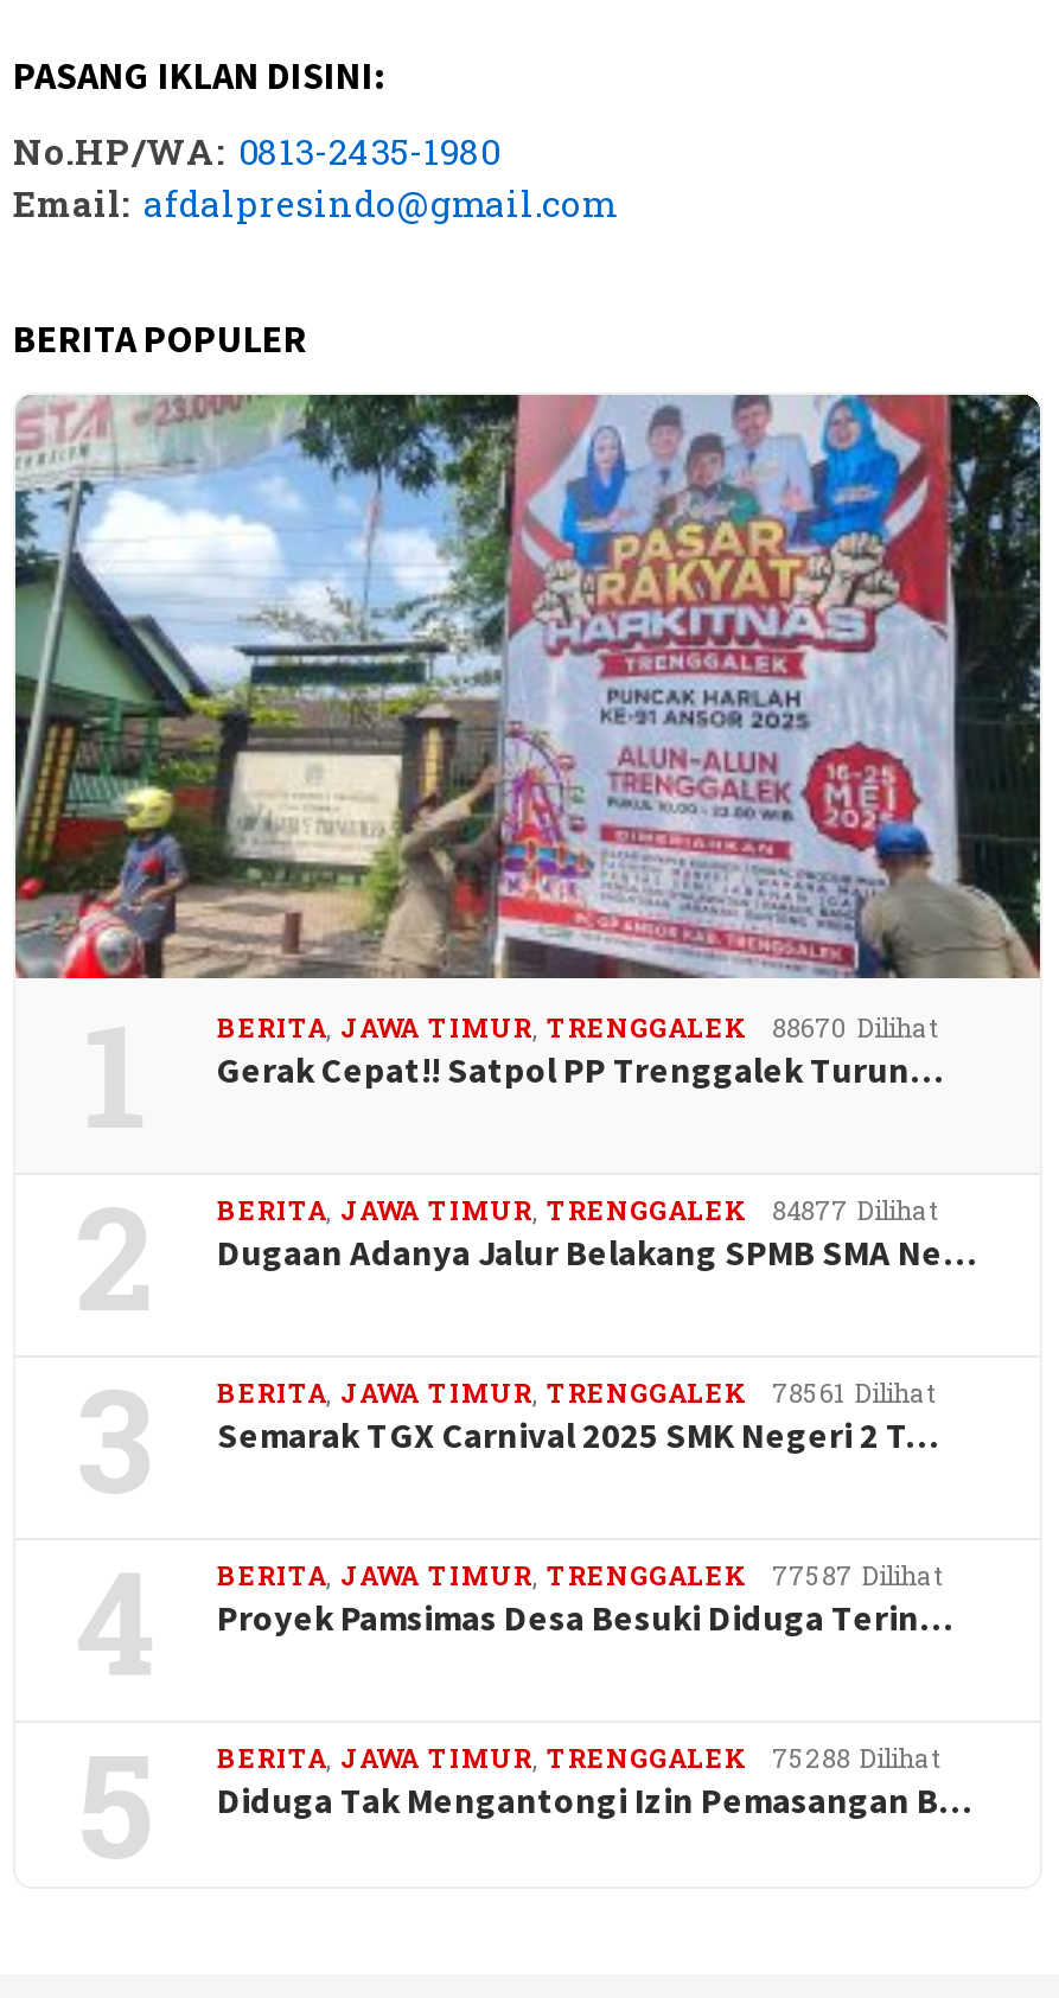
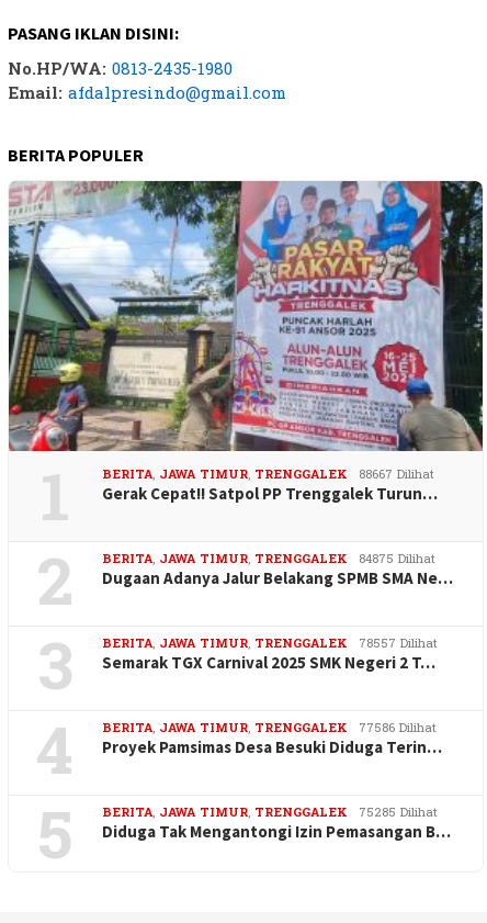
[217,1006,938,1051] BERITA, JAWA TIMUR, TRENGGALEK 88670 Dilihat -> [102,464,434,485] BERITA, JAWA TIMUR, TRENGGALEK 88667 Dilihat
[217,1188,938,1233] BERITA, JAWA TIMUR, TRENGGALEK 84877 Dilihat -> [102,548,435,569] BERITA, JAWA TIMUR, TRENGGALEK 84875 Dilihat
[217,1371,936,1416] BERITA, JAWA TIMUR, TRENGGALEK 78561 Dilihat -> [102,633,438,654] BERITA, JAWA TIMUR, TRENGGALEK 78557 Dilihat
[217,1554,943,1599] BERITA, JAWA TIMUR, TRENGGALEK 77587 Dilihat -> [102,717,437,738] BERITA, JAWA TIMUR, TRENGGALEK 77586 Dilihat
[217,1736,940,1781] BERITA, JAWA TIMUR, TRENGGALEK 75288 Dilihat -> [102,802,438,823] BERITA, JAWA TIMUR, TRENGGALEK 75285 Dilihat

